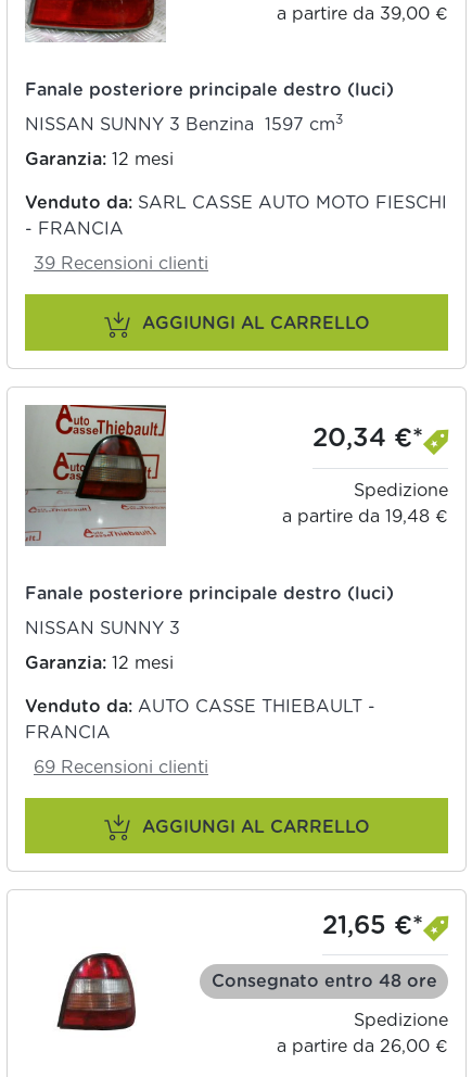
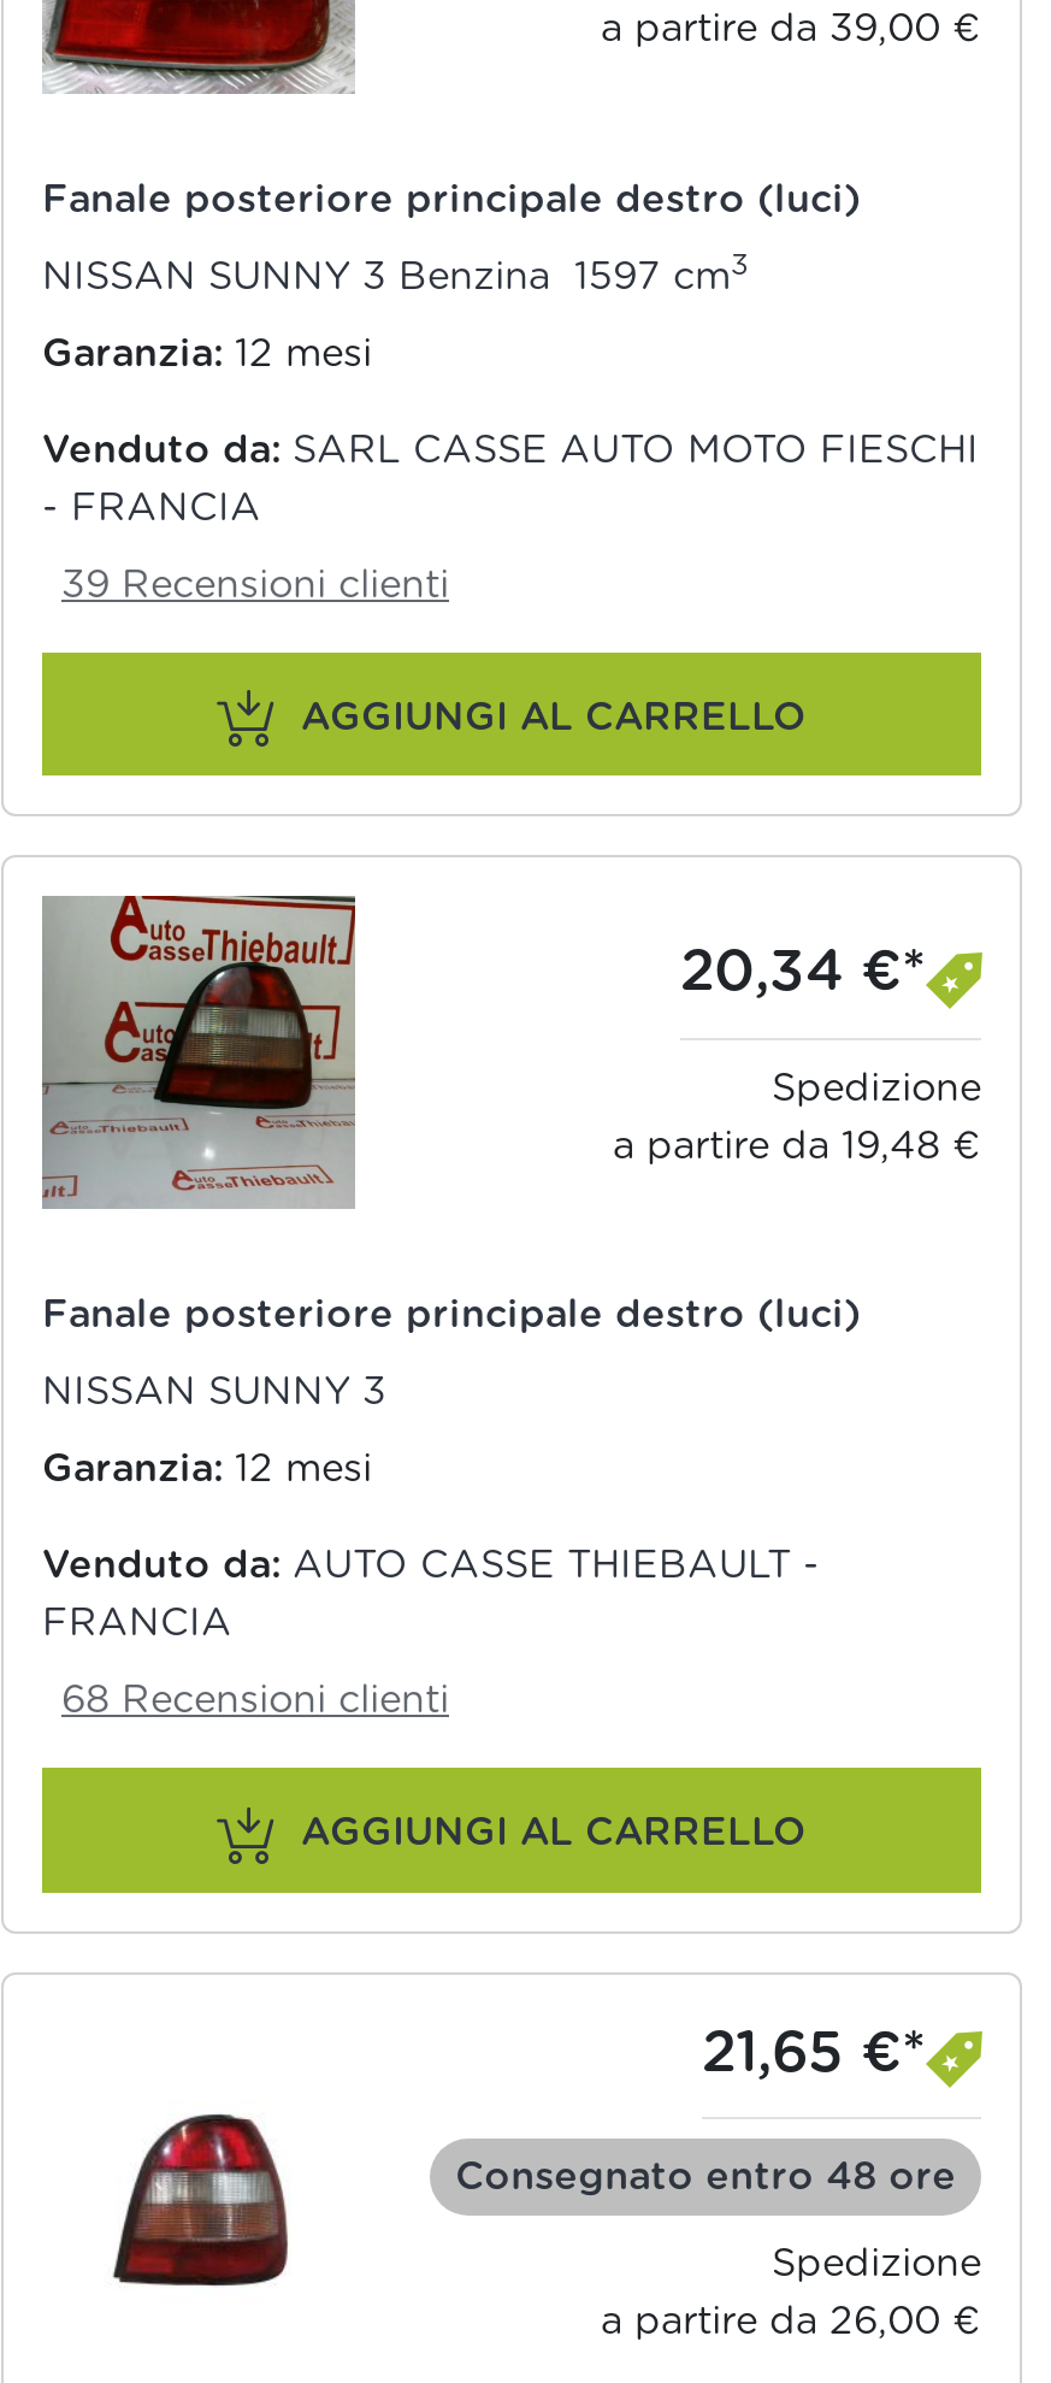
[34,758,208,776] 69 Recensioni clienti -> [61,1682,449,1721] 68 Recensioni clienti

